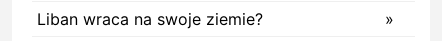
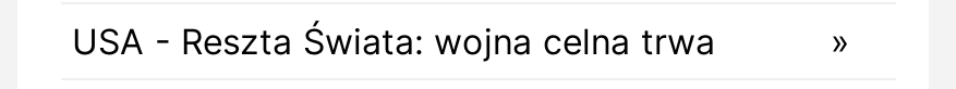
[37,9,263,29] Liban wraca na swoje ziemie? -> [72,20,715,63] USA - Reszta Świata: wojna celna trwa

